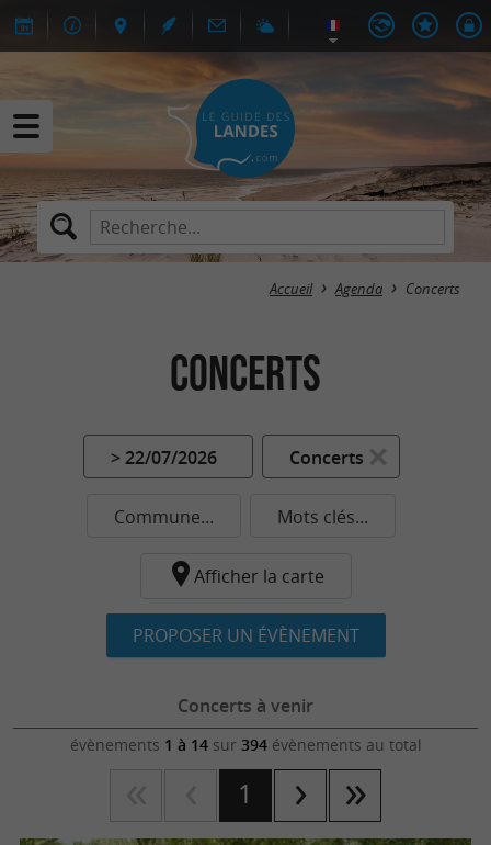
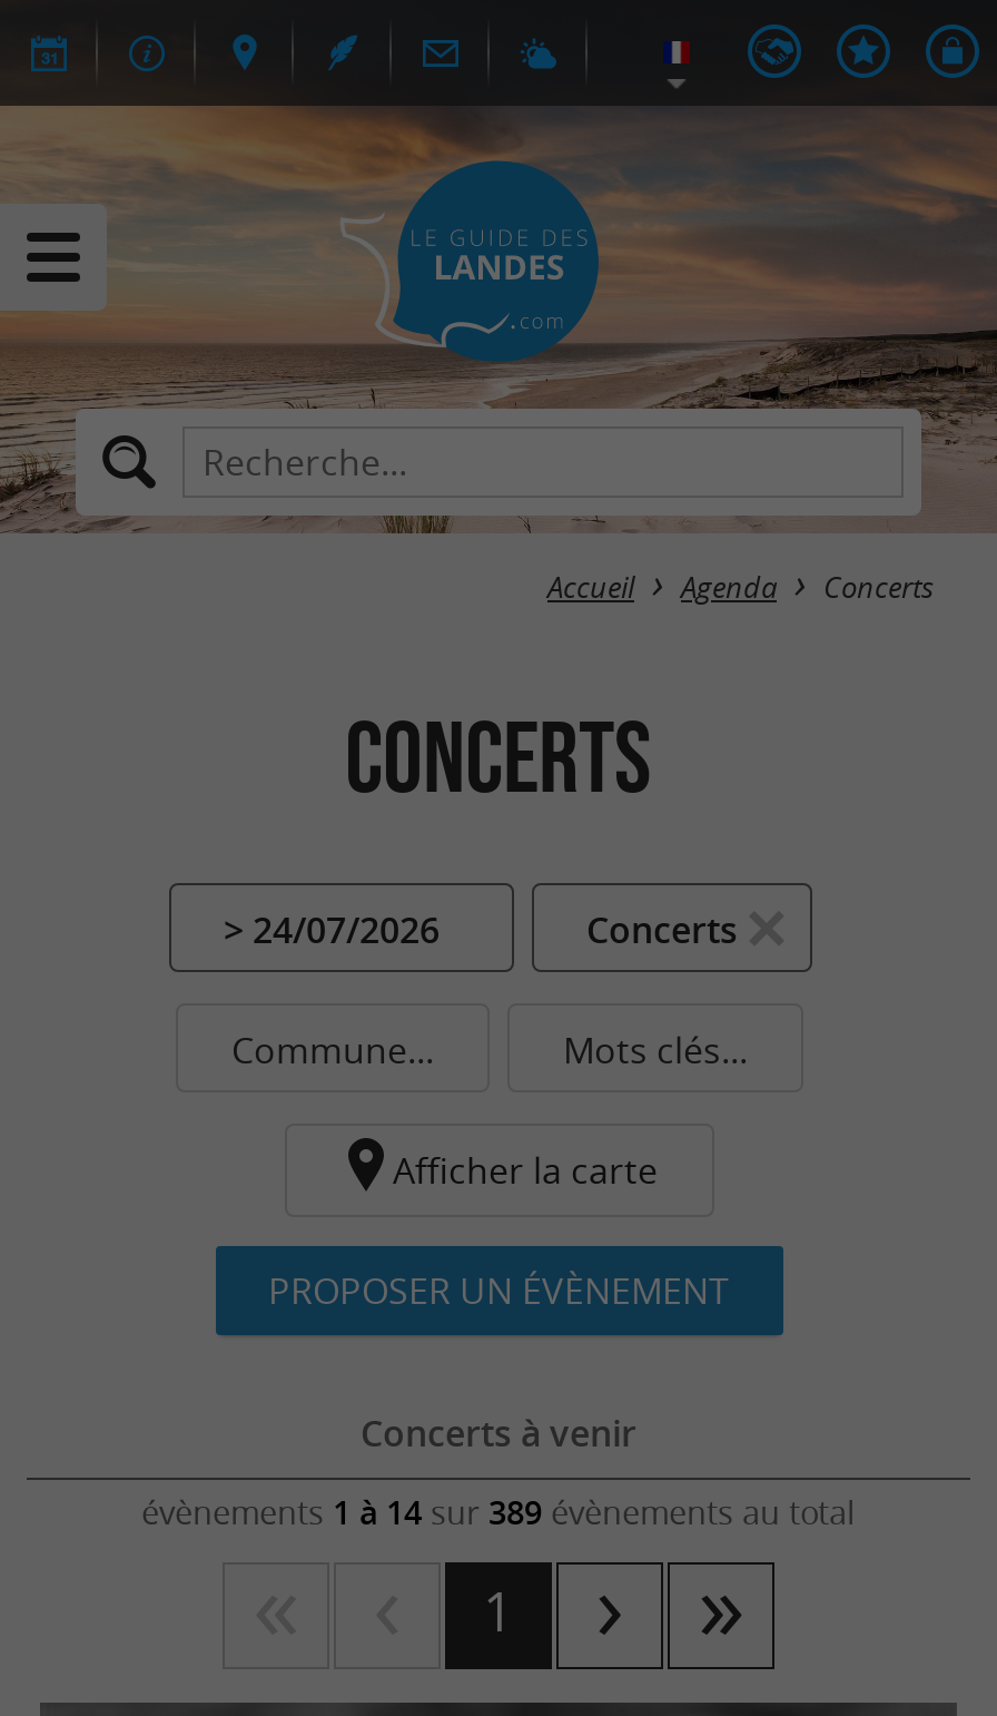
[110,446,216,470] > 22/07/2026 -> [224,905,440,954] > 24/07/2026
[70,734,421,755] évènements 1 à 14 sur 394 évènements au total -> [141,1491,856,1533] évènements 1 à 14 sur 389 évènements au total

